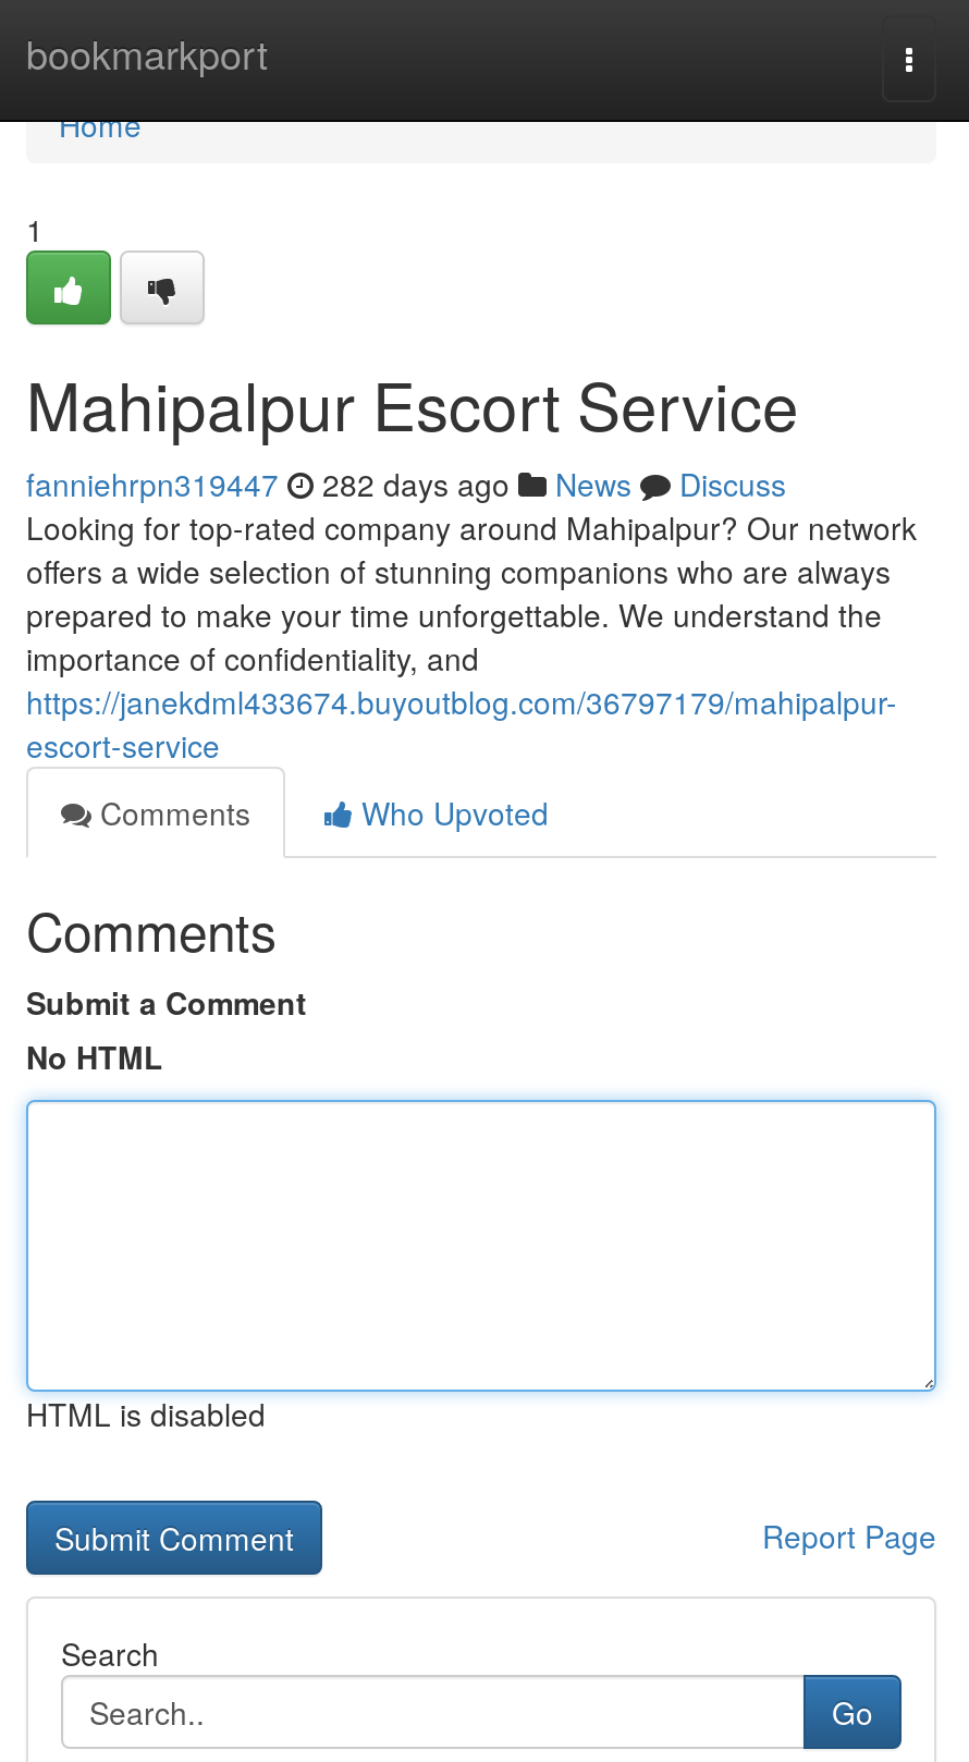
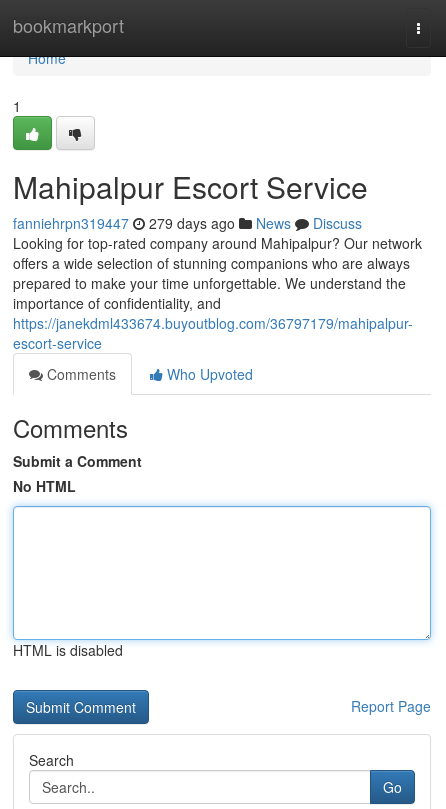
[26,462,786,505] fanniehrpn319447 282 days ago News Discuss -> [13,213,362,233] fanniehrpn319447 279 days ago News Discuss

